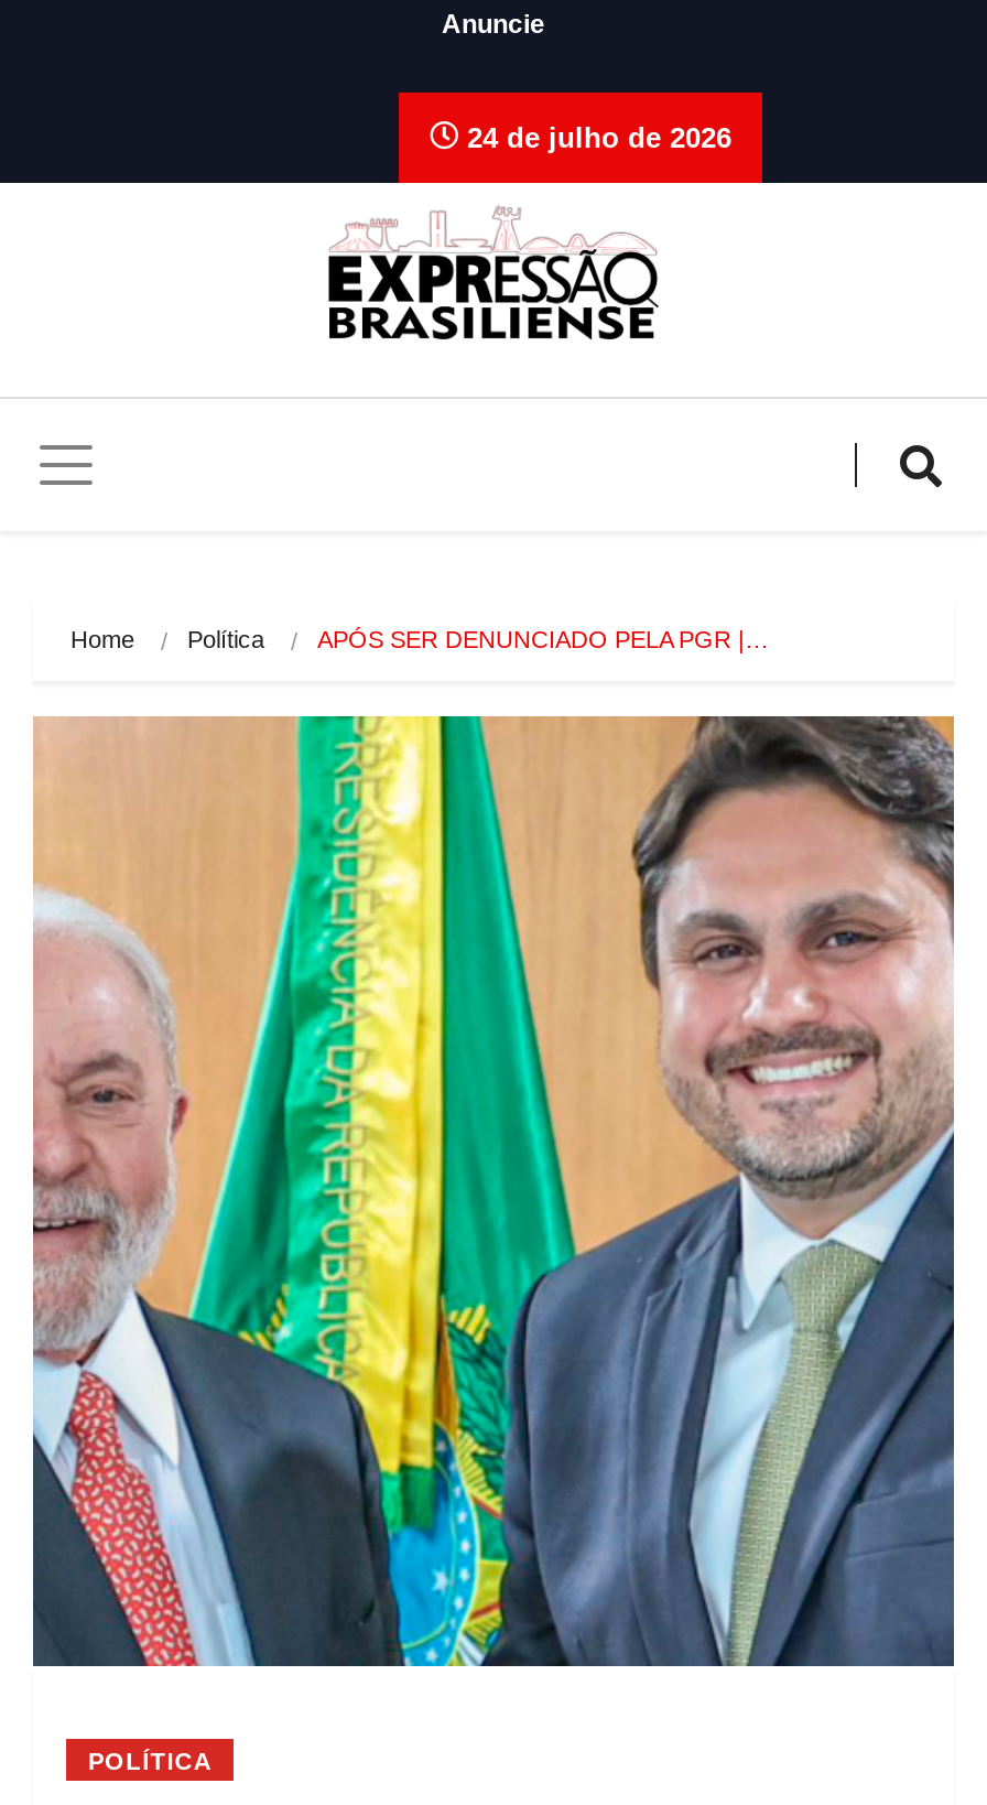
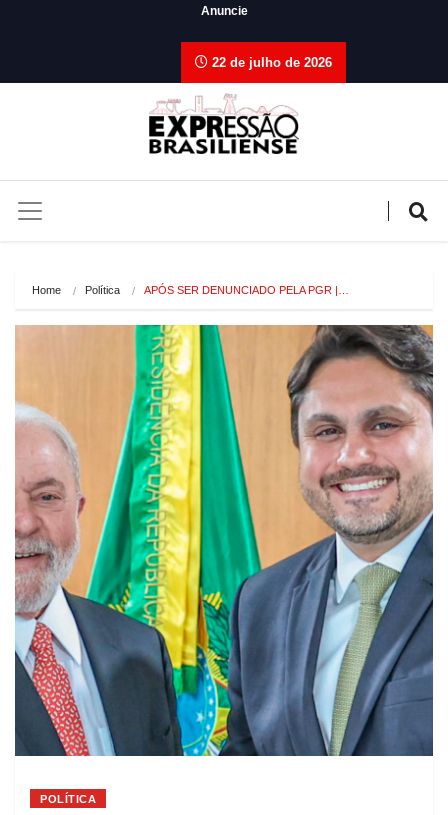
[458,121,731,154] 24 de julho de 2026 -> [208,55,332,70] 22 de julho de 2026

